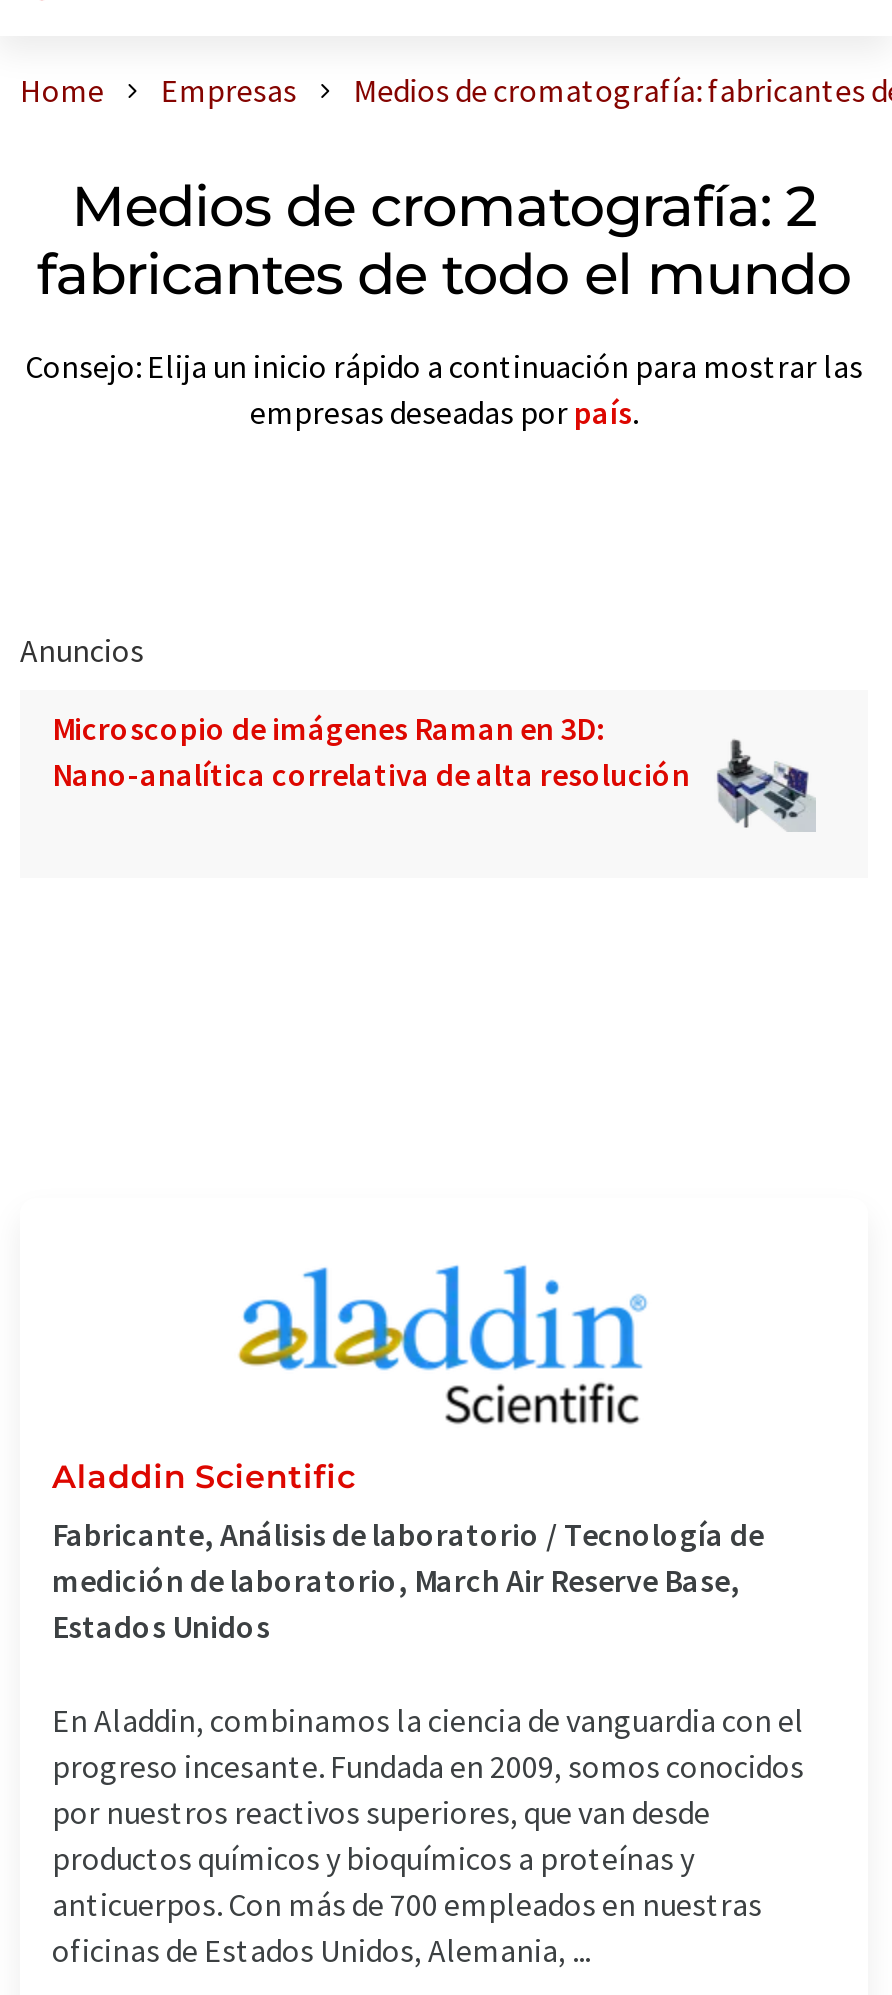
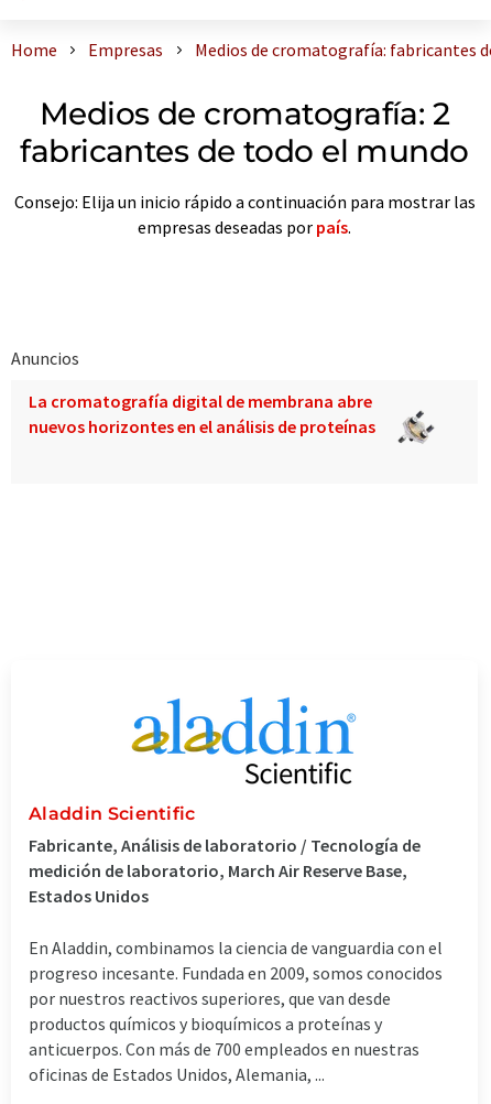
[52,707,816,832] [image] | Microscopio de imágenes Raman en 3D: | Nano-analítica correlativa de alta resolución -> [29,390,448,457] [image] | La cromatografía digital de membrana abre | nuevos horizontes en el análisis de proteínas

